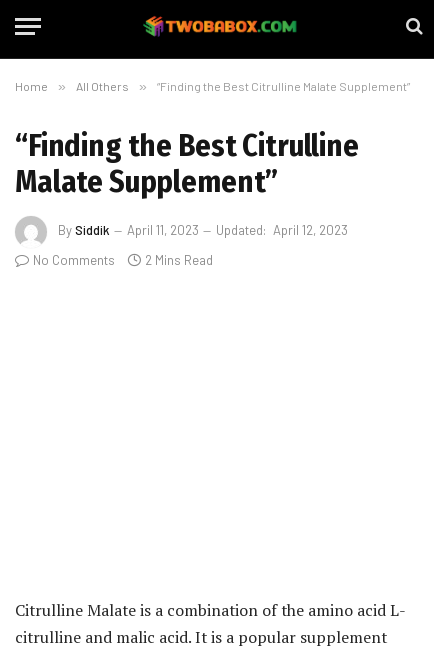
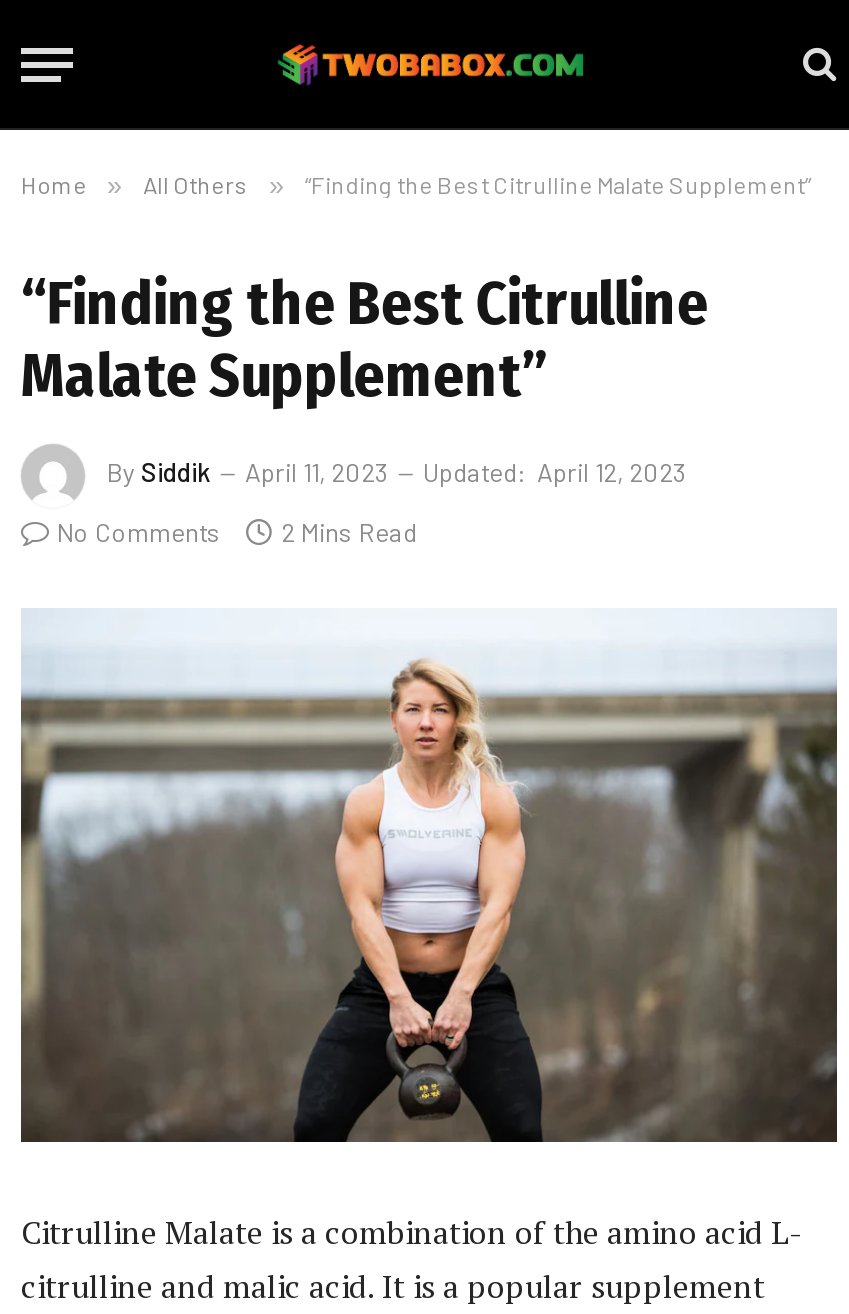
none -> [19,610,839,1144] [image]

